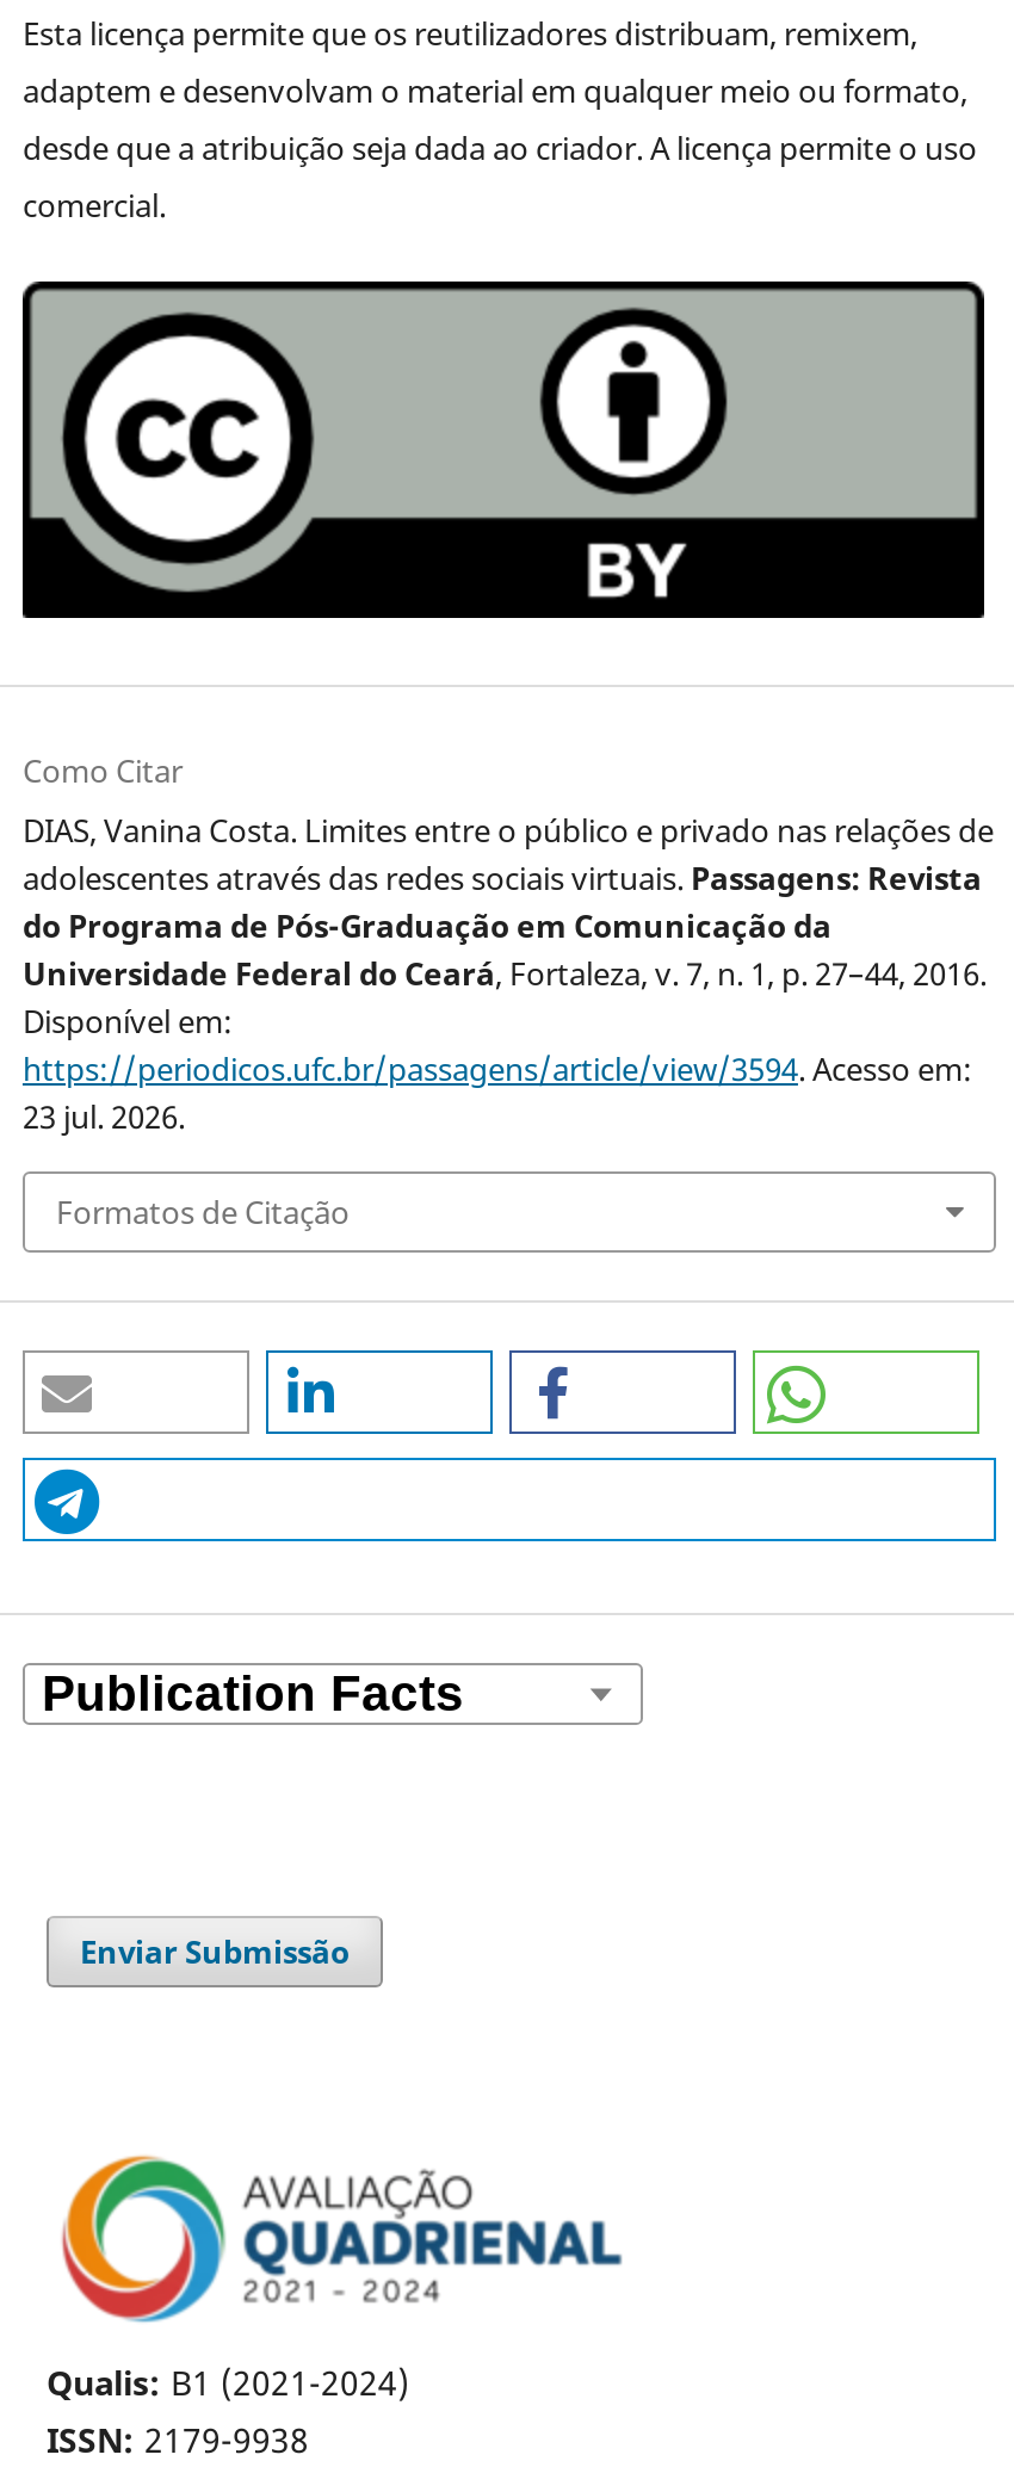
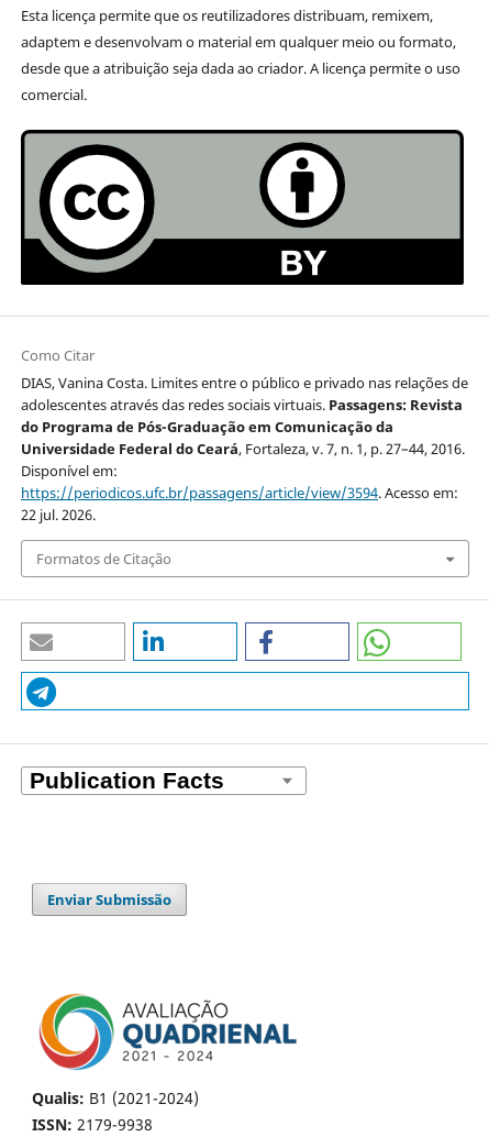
[23,1094,185,1137] 23 jul. 2026. -> [21,504,96,524] 22 jul. 2026.

